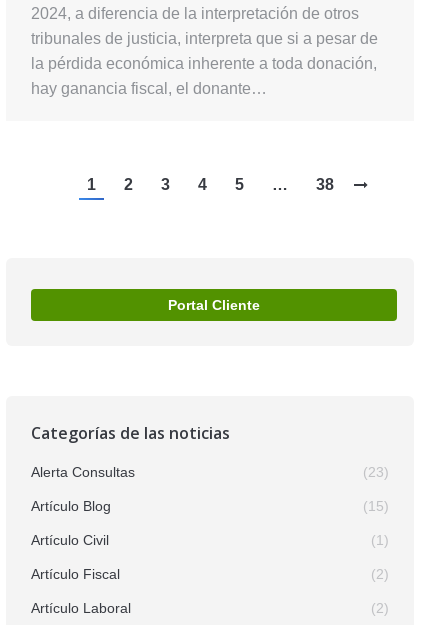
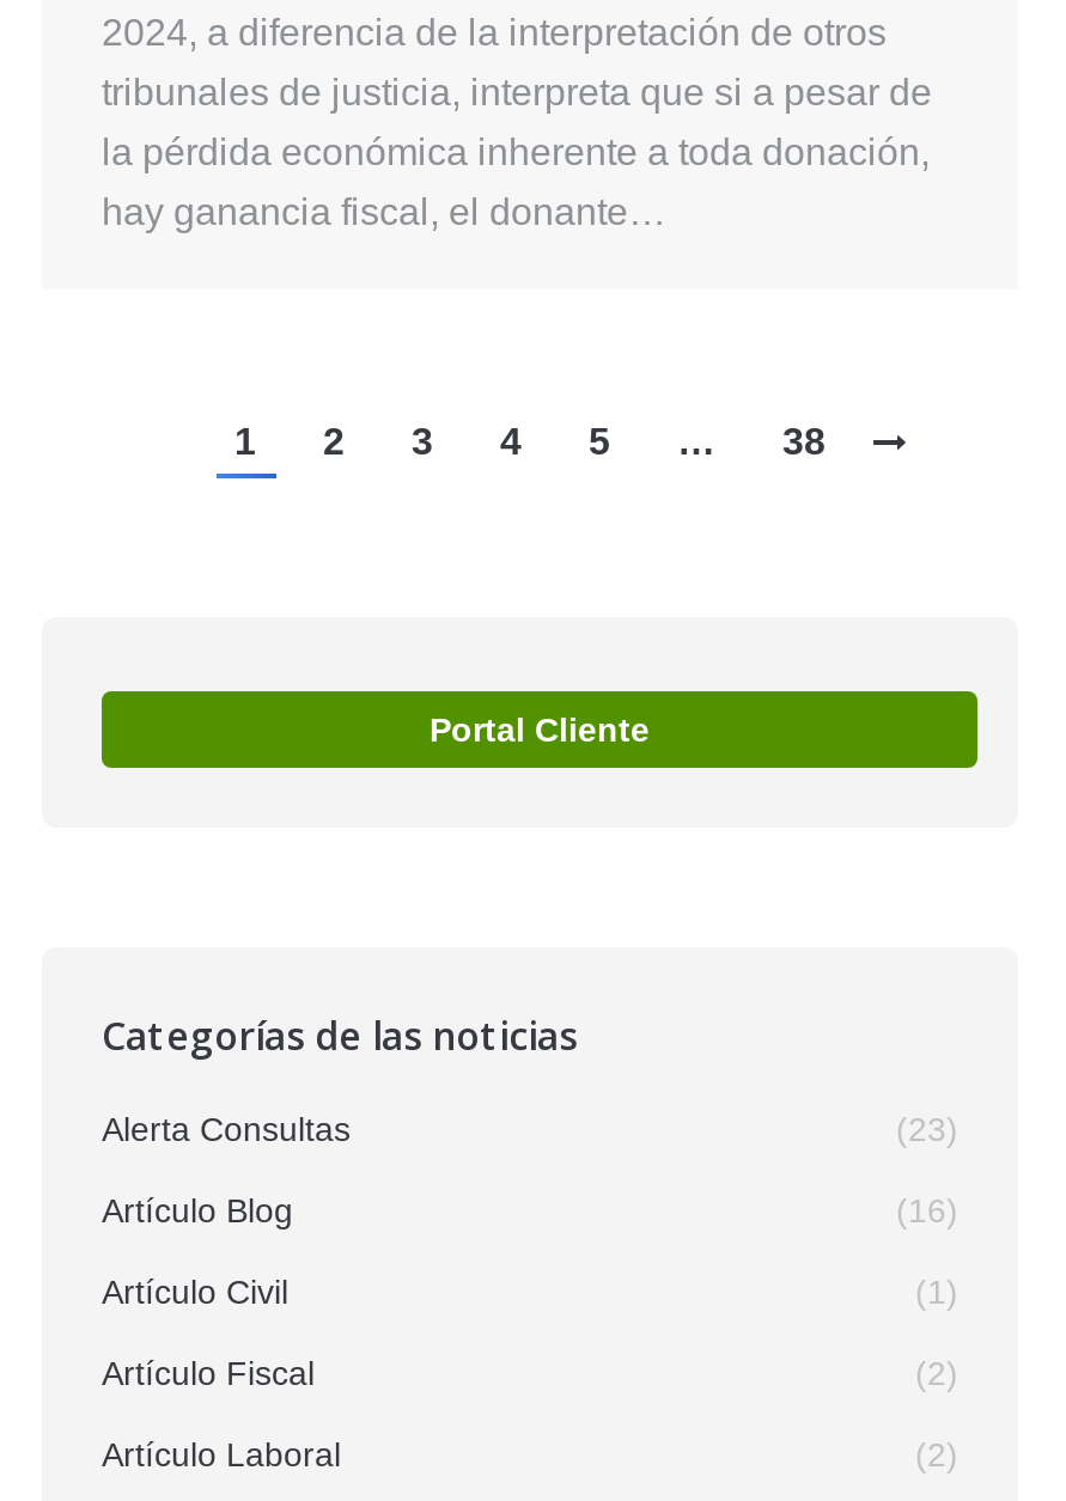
[363,498,389,514] (15) -> [896,1192,958,1230] (16)

